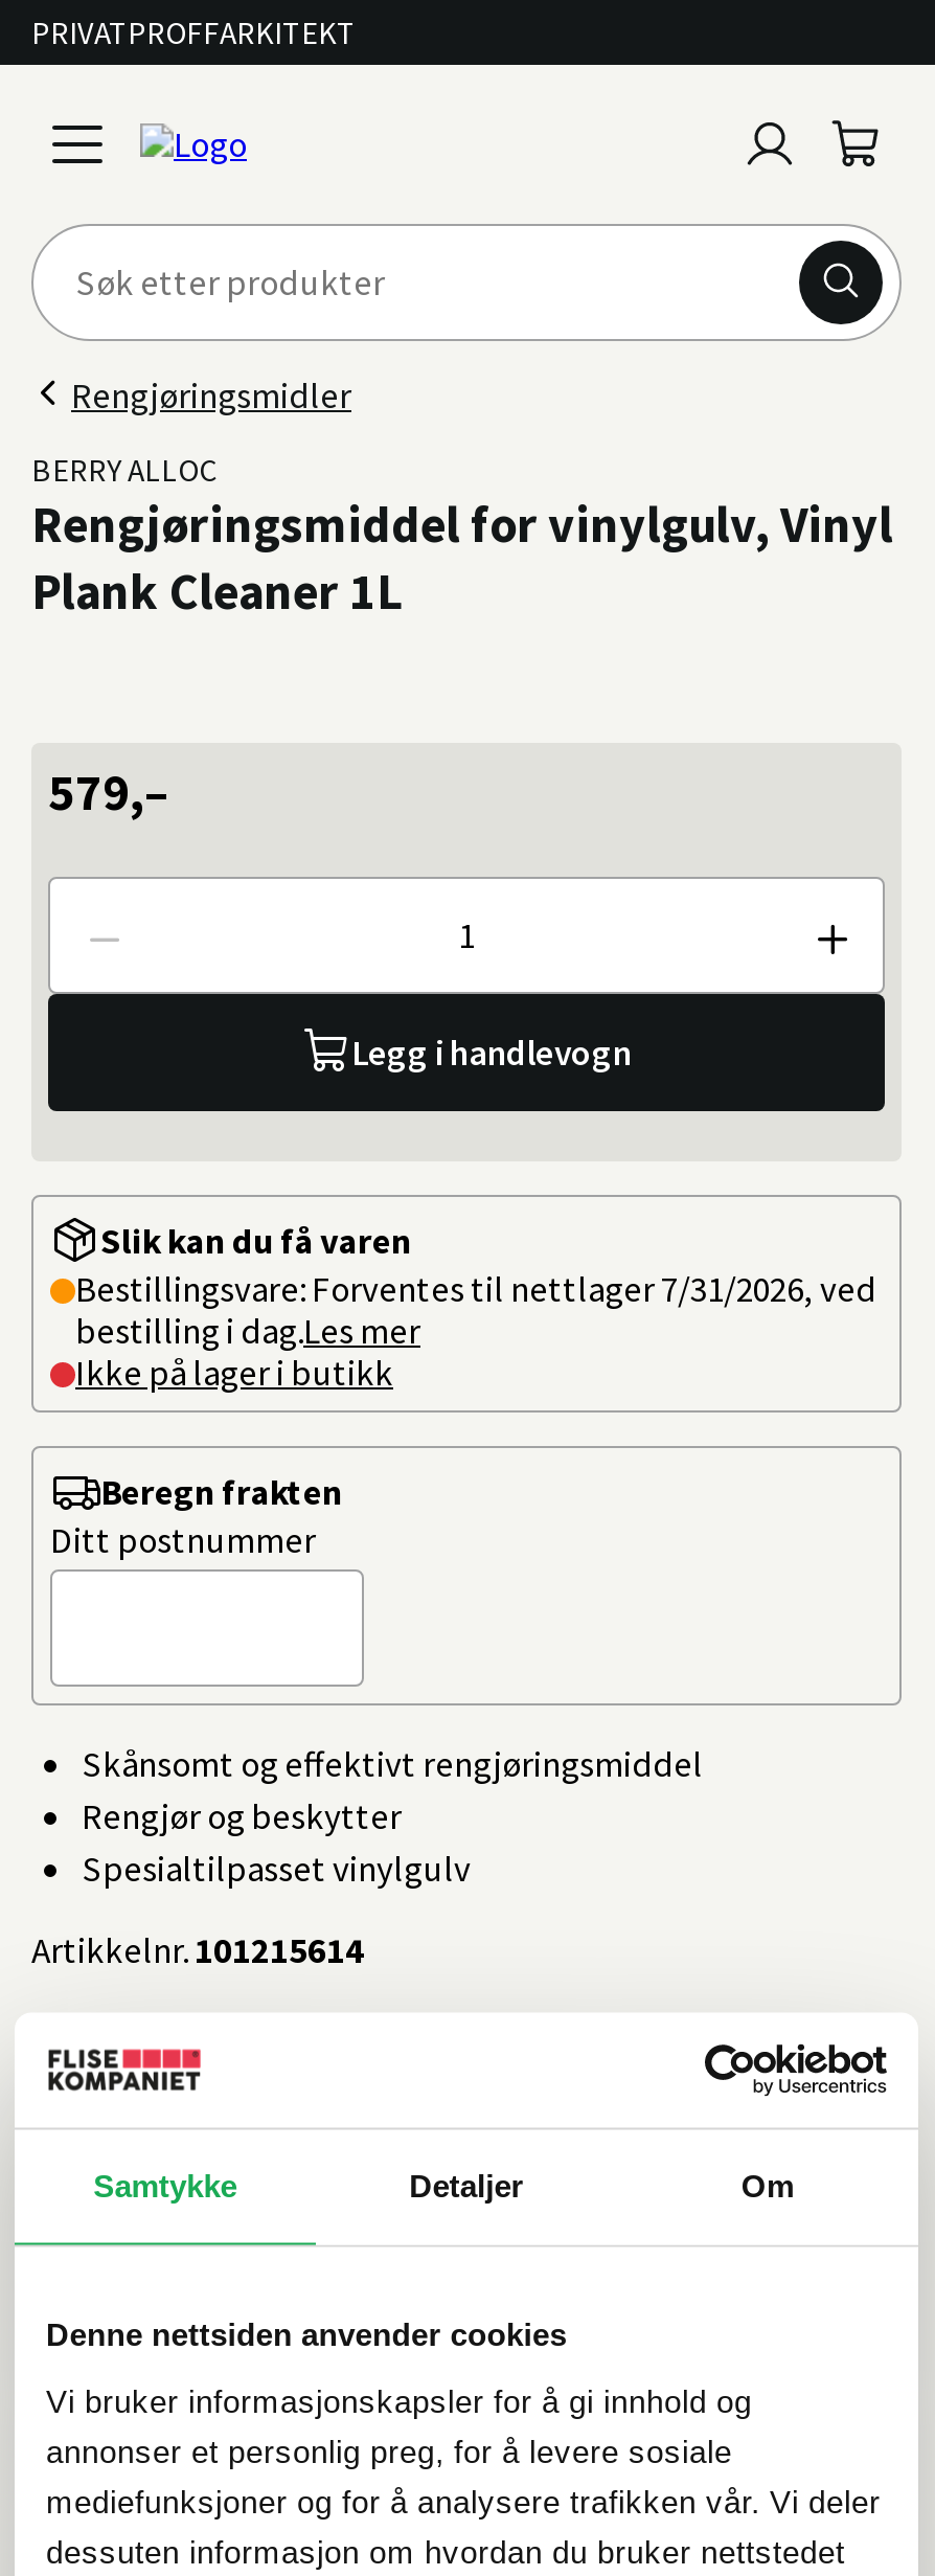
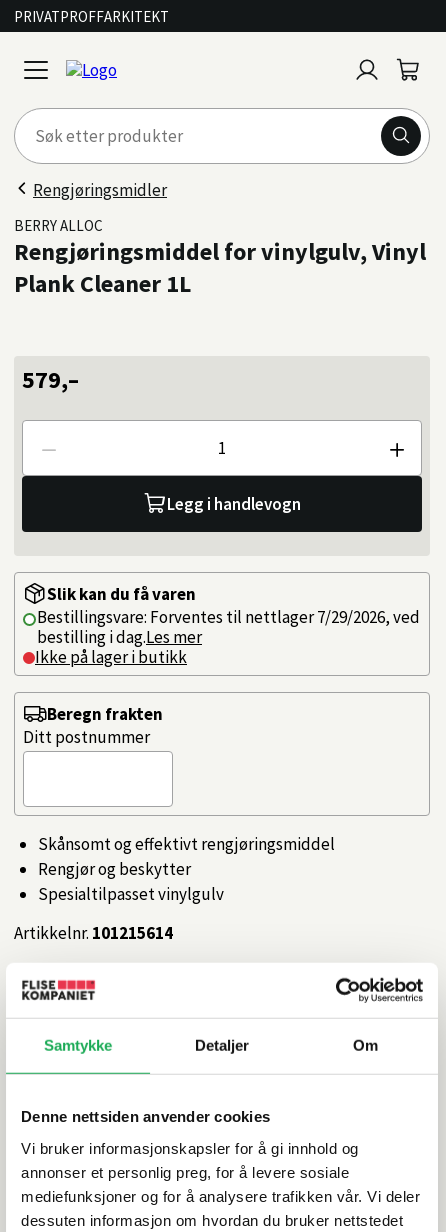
[75,1266,876,1312] Bestillingsvare: Forventes til nettlager 7/31/2026, ved -> [37,606,420,628] Bestillingsvare: Forventes til nettlager 7/29/2026, ved

